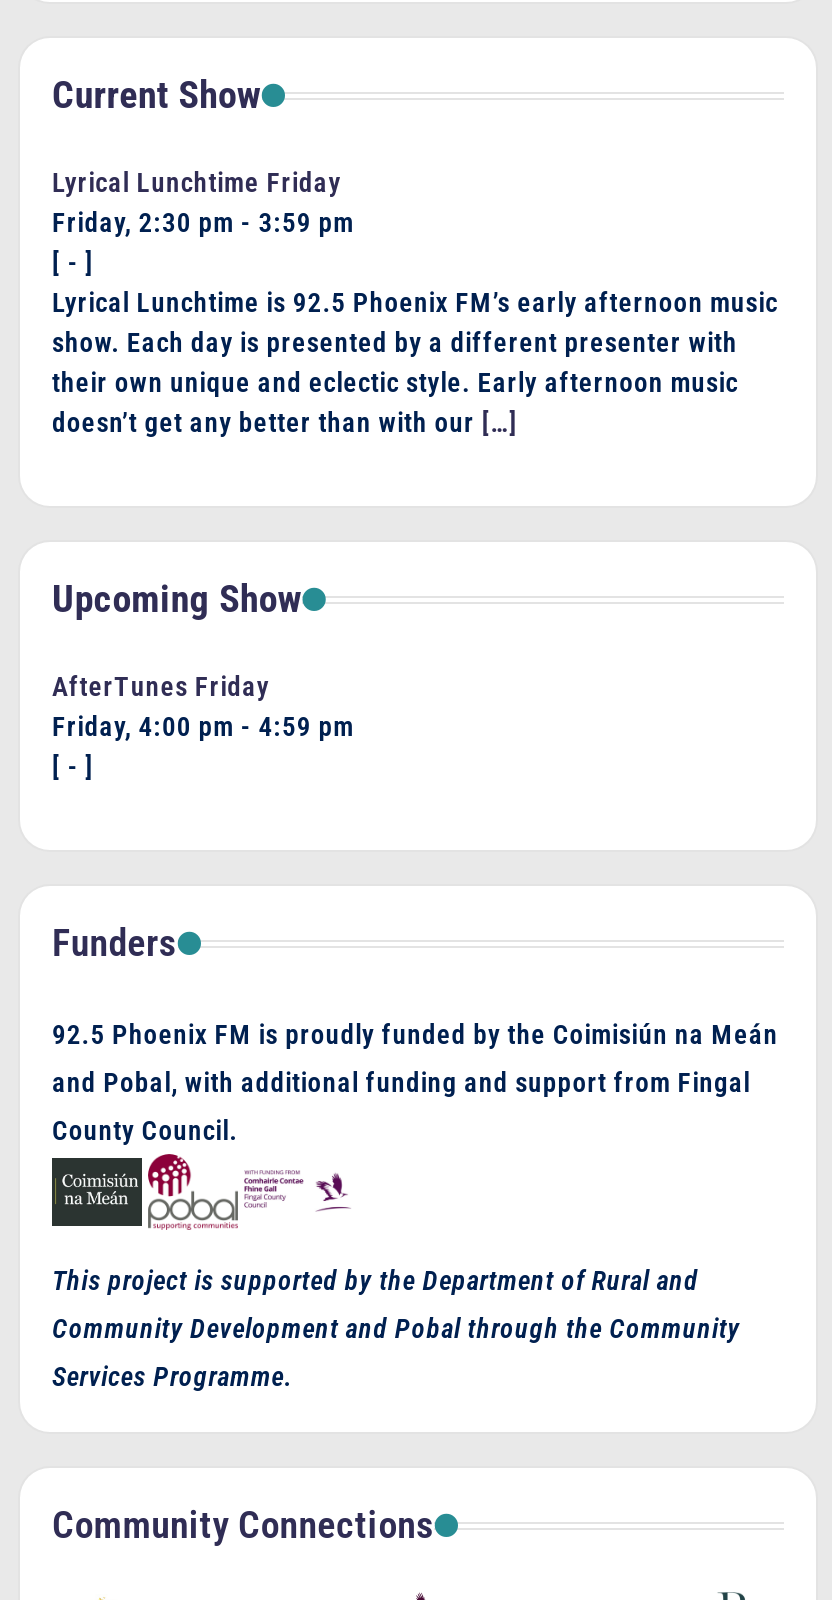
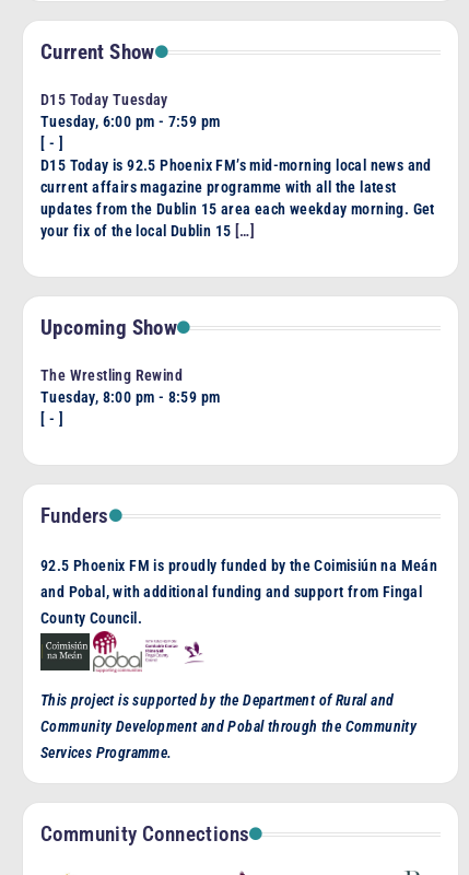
[52,166,354,238] Lyrical Lunchtime Friday | Friday, 2:30 pm - 3:59 pm -> [40,91,220,130] D15 Today Tuesday | Tuesday, 6:00 pm - 7:59 pm
[52,286,778,438] Lyrical Lunchtime is 92.5 Phoenix FM’s early afternoon music | show. Each day is presented by a different presenter with | their own unique and eclectic style. Early afternoon music | doesn’t get any better than with our […] -> [40,156,435,239] D15 Today is 92.5 Phoenix FM’s mid-morning local news and | current affairs magazine programme with all the latest | updates from the Dublin 15 area each weekday morning. Get | your fix of the local Dublin 15 […]
[52,670,354,742] AfterTunes Friday | Friday, 4:00 pm - 4:59 pm -> [40,366,220,406] The Wrestling Rewind | Tuesday, 8:00 pm - 8:59 pm

